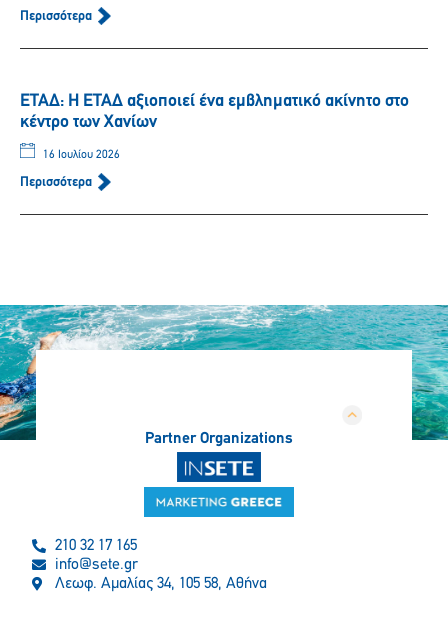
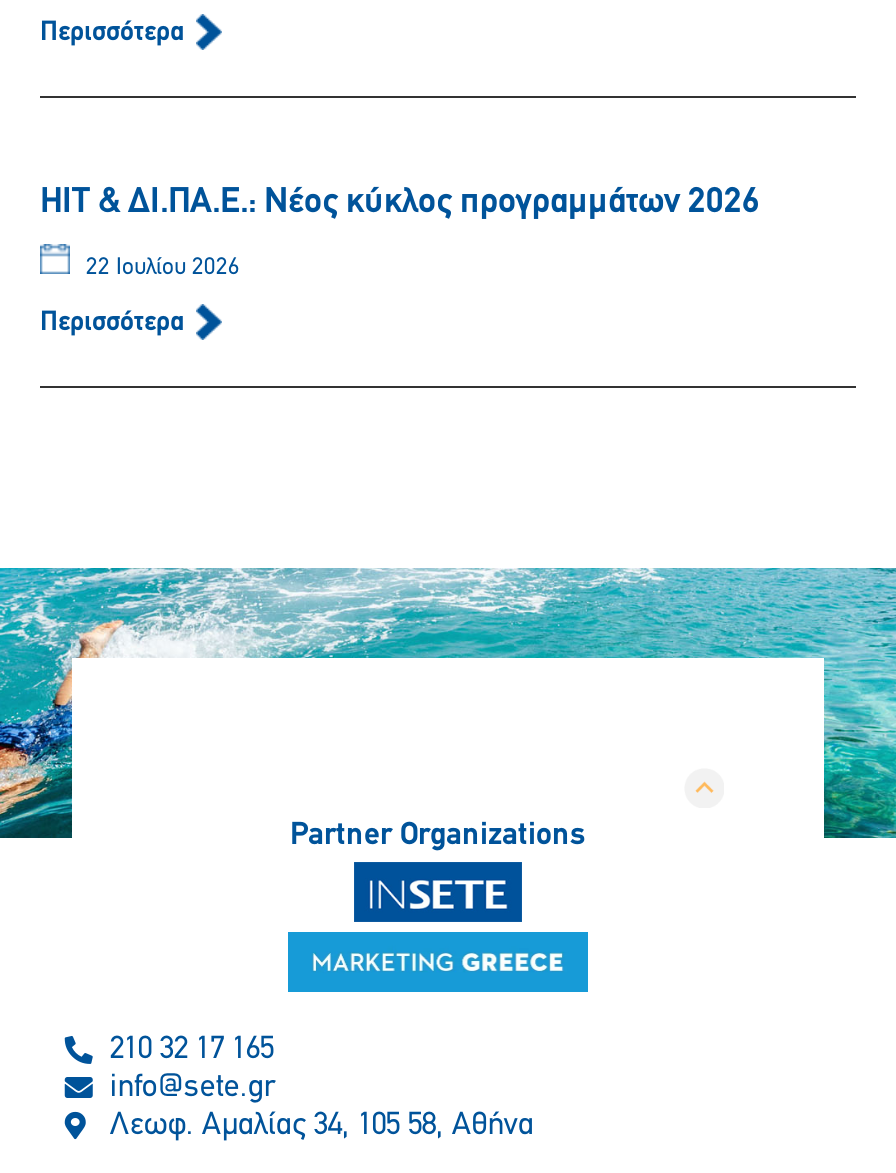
[20,92,409,132] ΕΤΑΔ: Η ΕΤΑΔ αξιοποιεί ένα εμβληματικό ακίνητο στο | κέντρο των Χανίων -> [40,184,760,222] HIT & ΔΙ.ΠΑ.Ε.: Νέος κύκλος προγραμμάτων 2026
[40,149,120,161] 16 Ιουλίου 2026 -> [80,256,240,280] 22 Ιουλίου 2026

